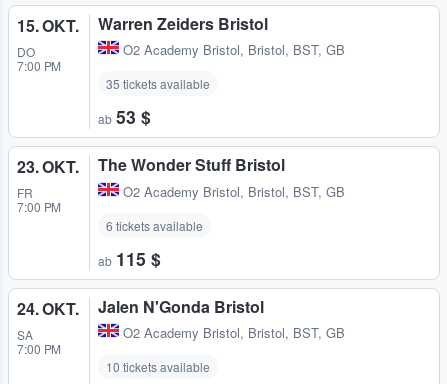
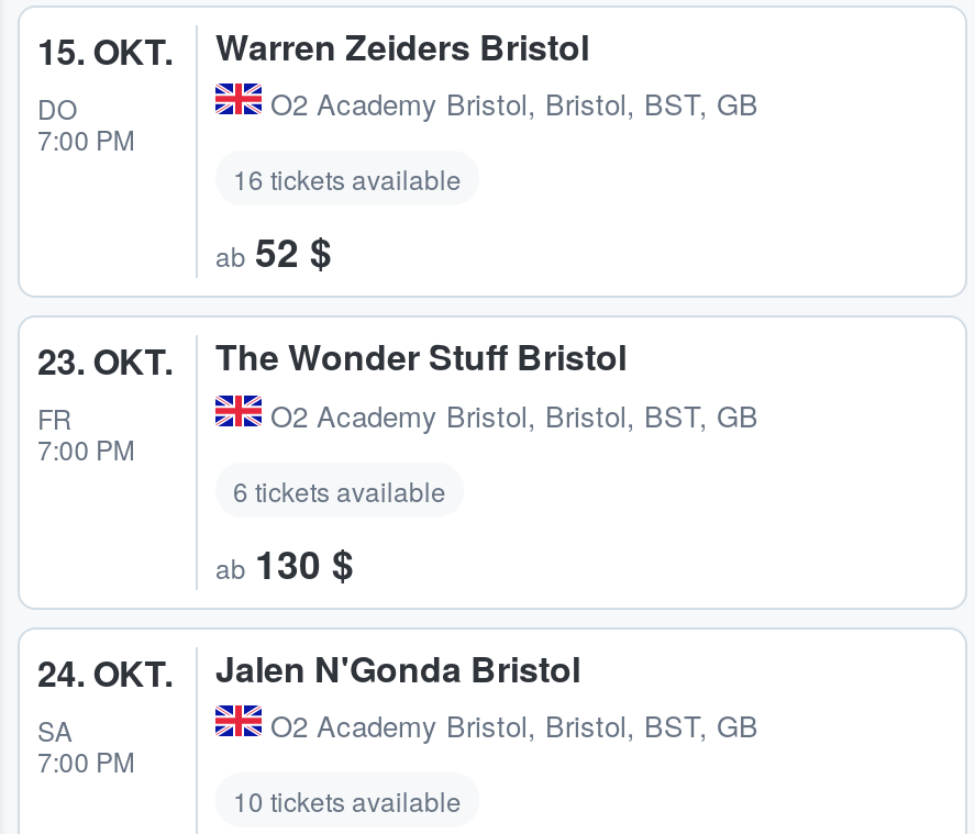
[106,75,210,92] 35 tickets available -> [233,160,462,198] 16 tickets available
[98,104,151,129] ab 53 $ -> [215,224,332,279] ab 52 $
[98,245,161,270] ab 115 $ -> [215,534,354,589] ab 130 $

